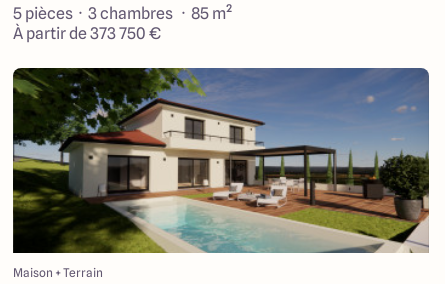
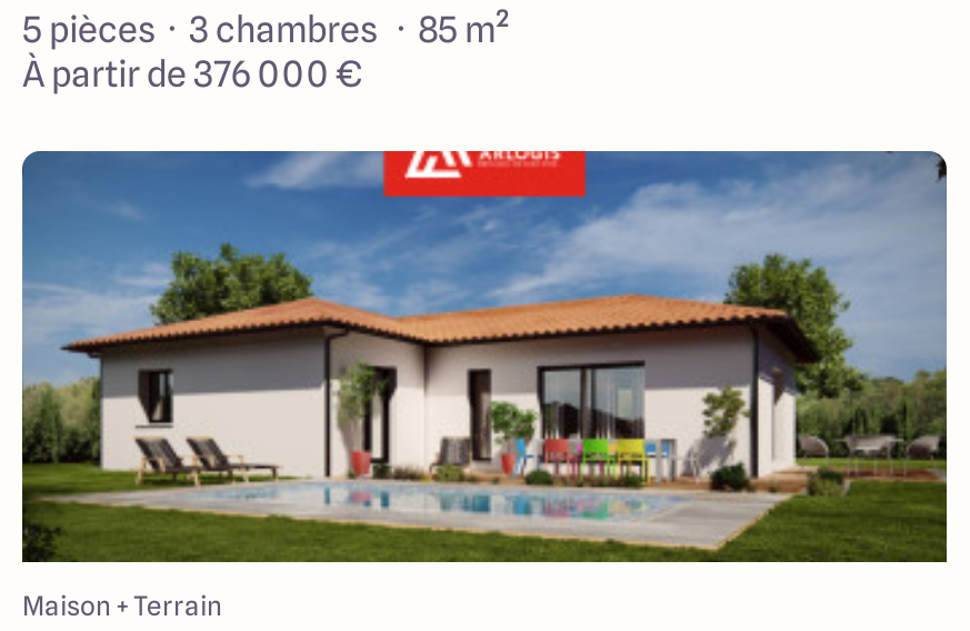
[13,24,161,43] À partir de 373 750 € -> [22,53,362,96] À partir de 376 000 €
[12,67,430,254] [image] -> [20,149,949,564] [image]

